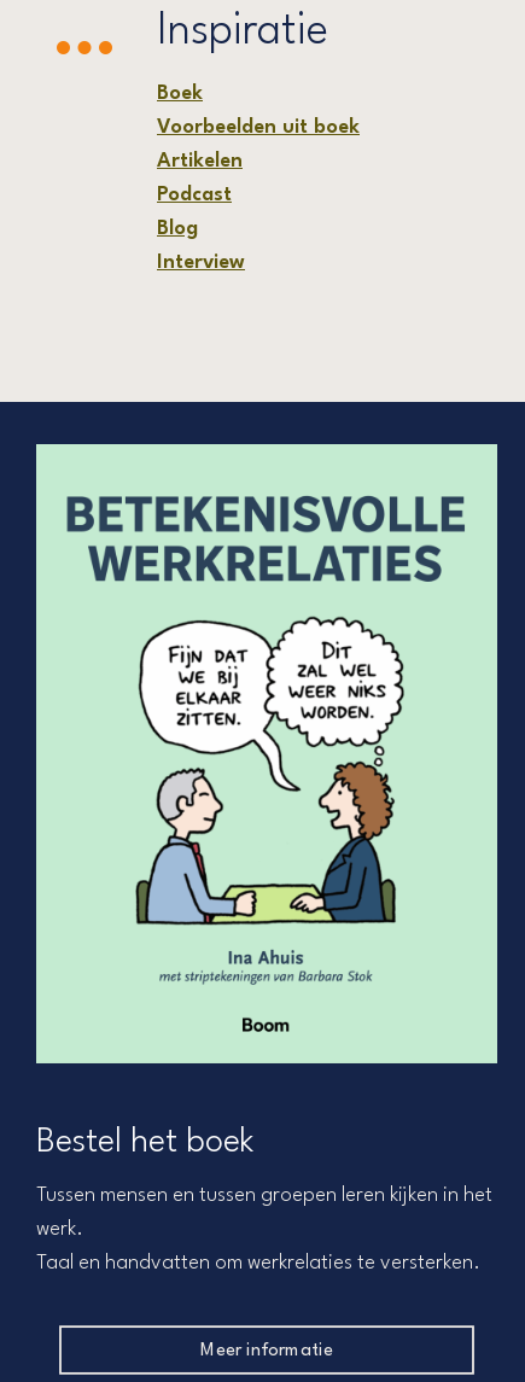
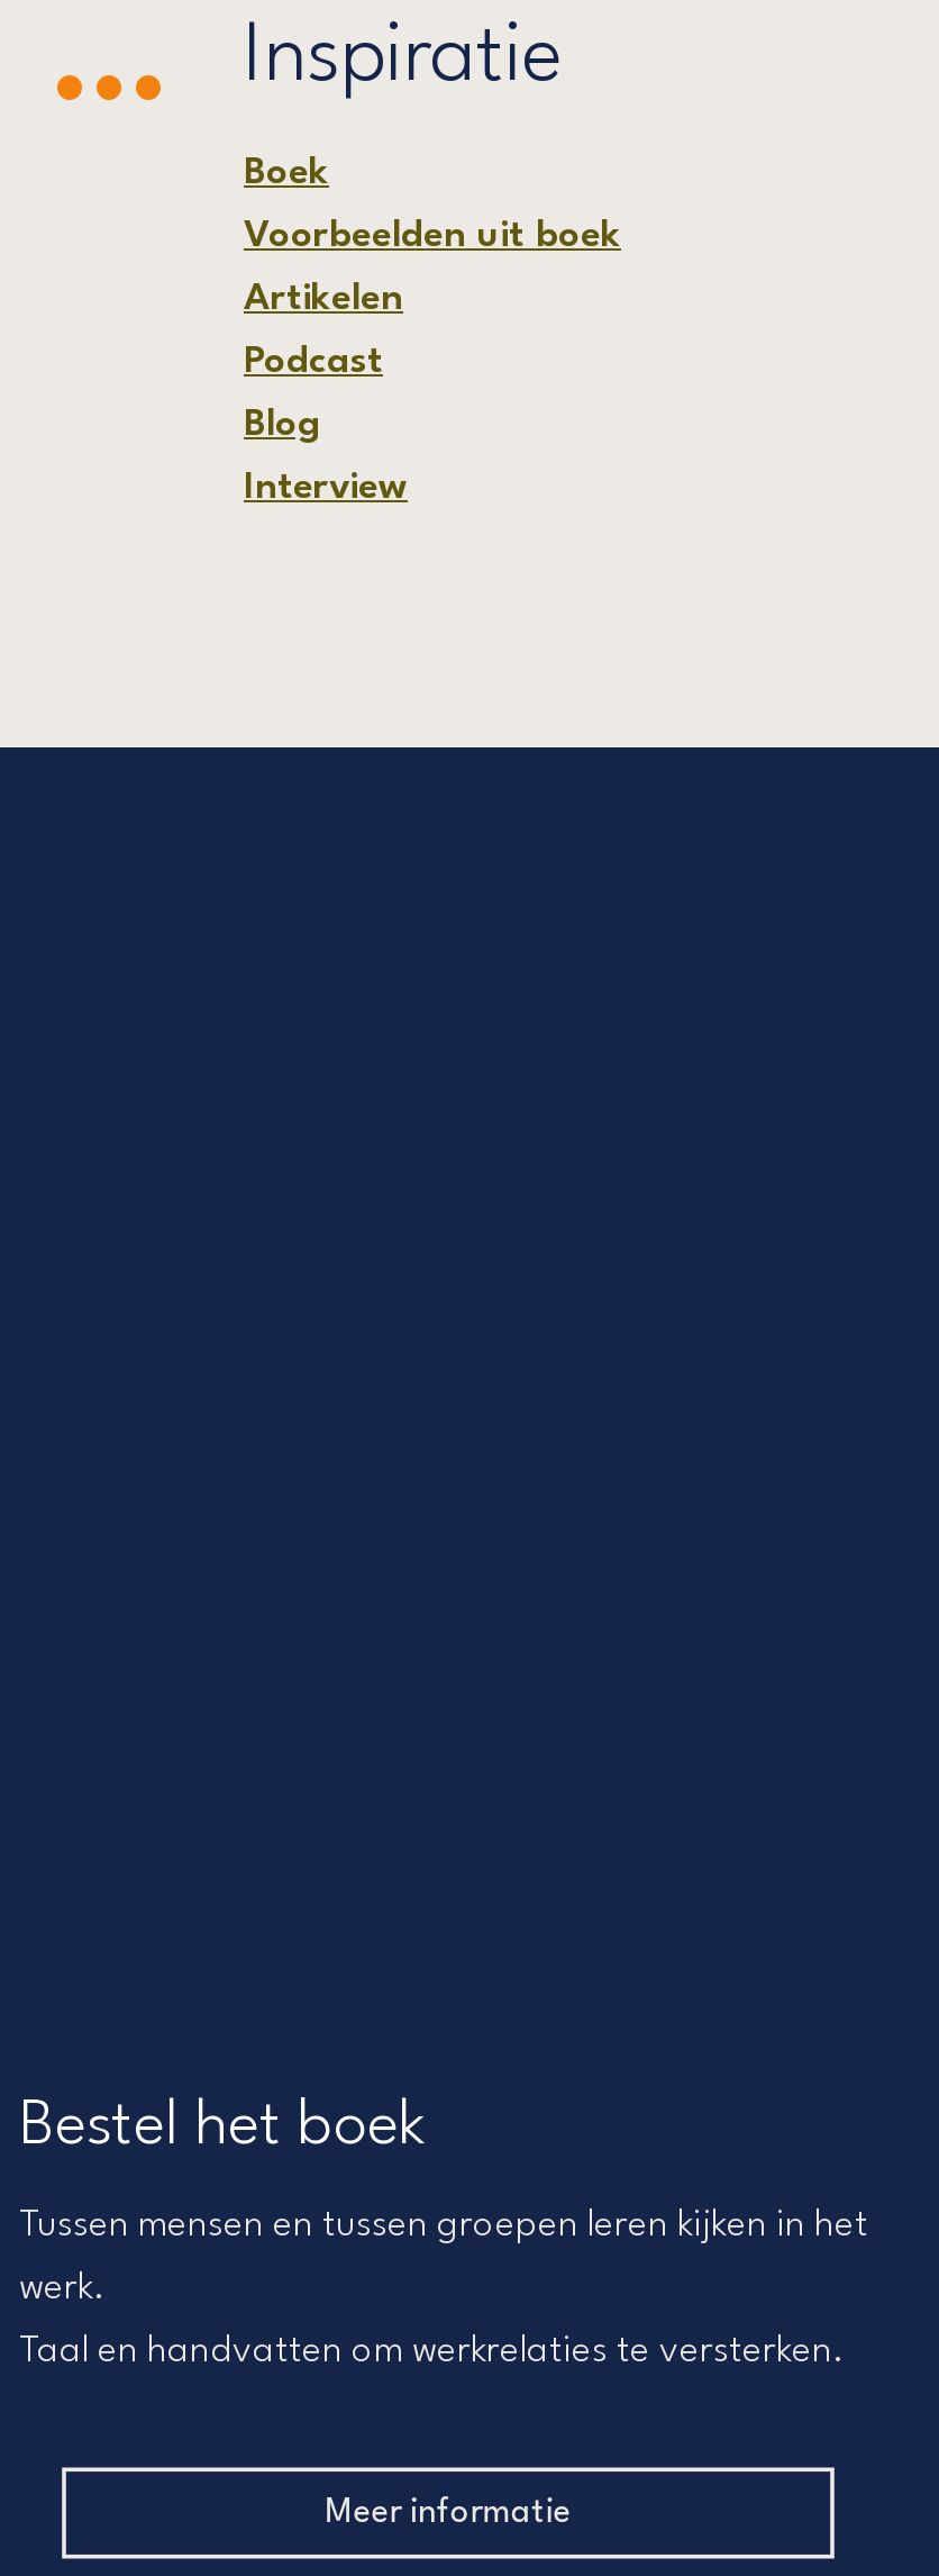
[35,443,498,1065] [image] -> none

